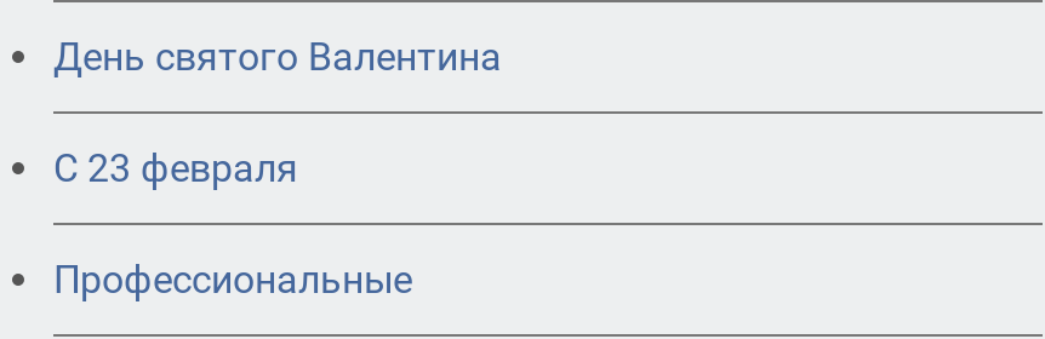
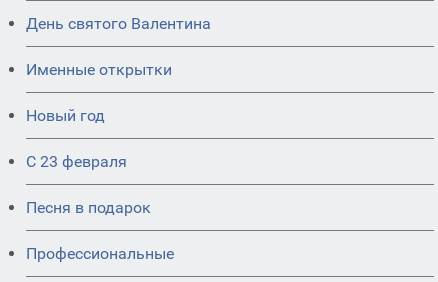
none -> [26,60,172,125] Именные открытки | Новый год
none -> [26,198,151,217] Песня в подарок

